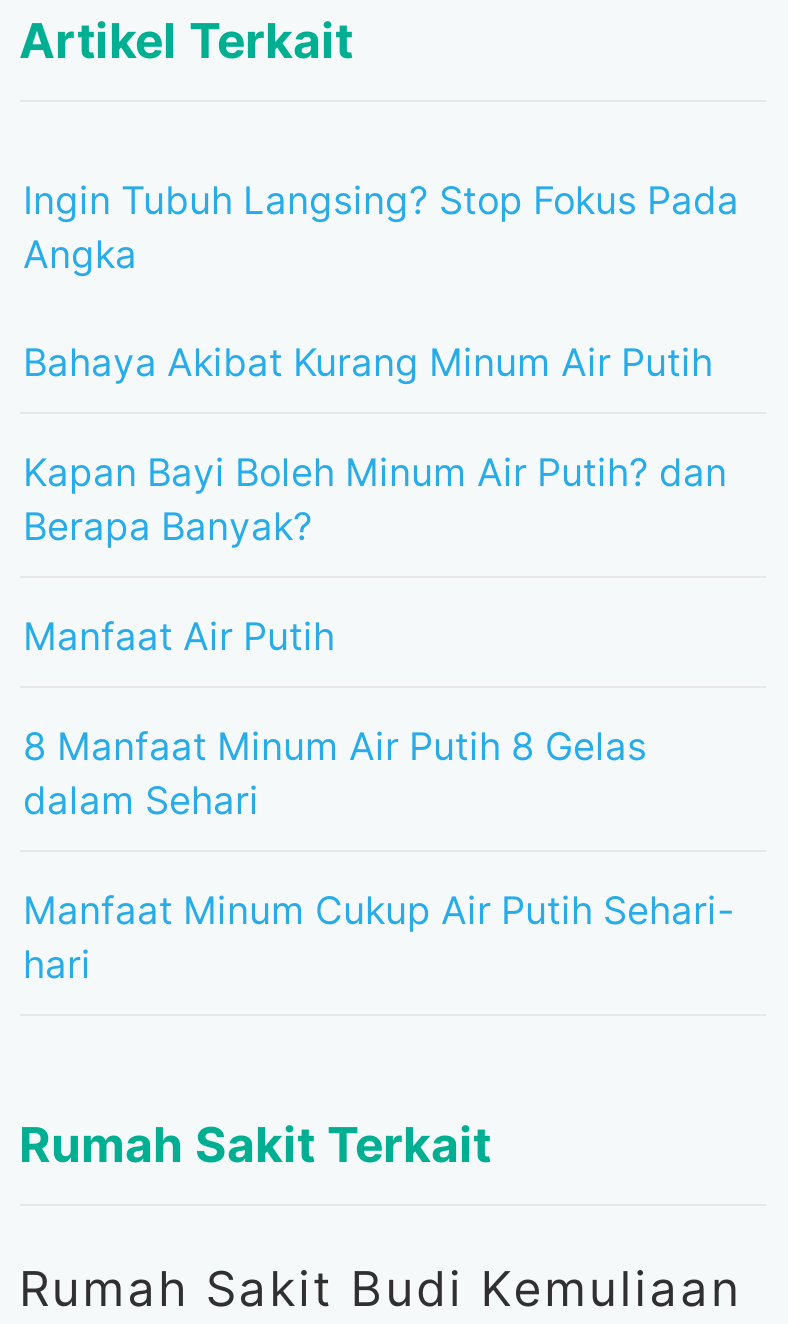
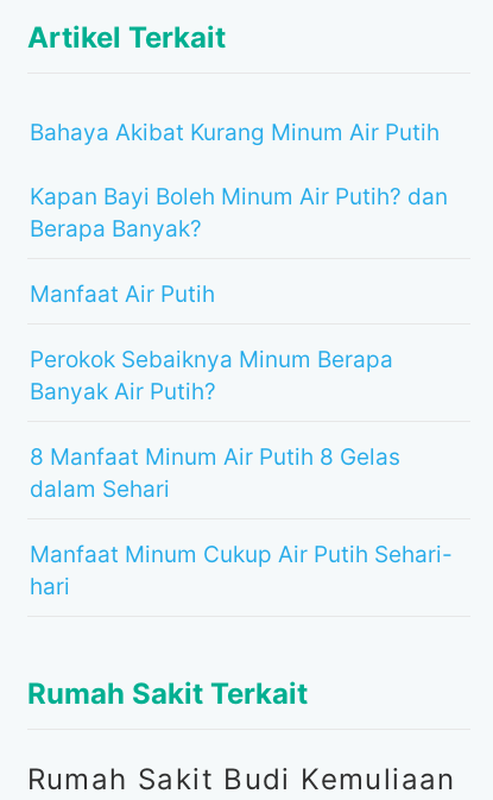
[23,178,739,278] Ingin Tubuh Langsing? Stop Fokus Pada | Angka -> none
moved [23,340,727,660] -> [29,119,447,308]: Bahaya Akibat Kurang Minum Air Putih | Kapan Bayi Boleh Minum Air Putih? dan | Berapa Banyak? | Manfaat Air Putih
none -> [29,346,393,405] Perokok Sebaiknya Minum Berapa | Banyak Air Putih?

